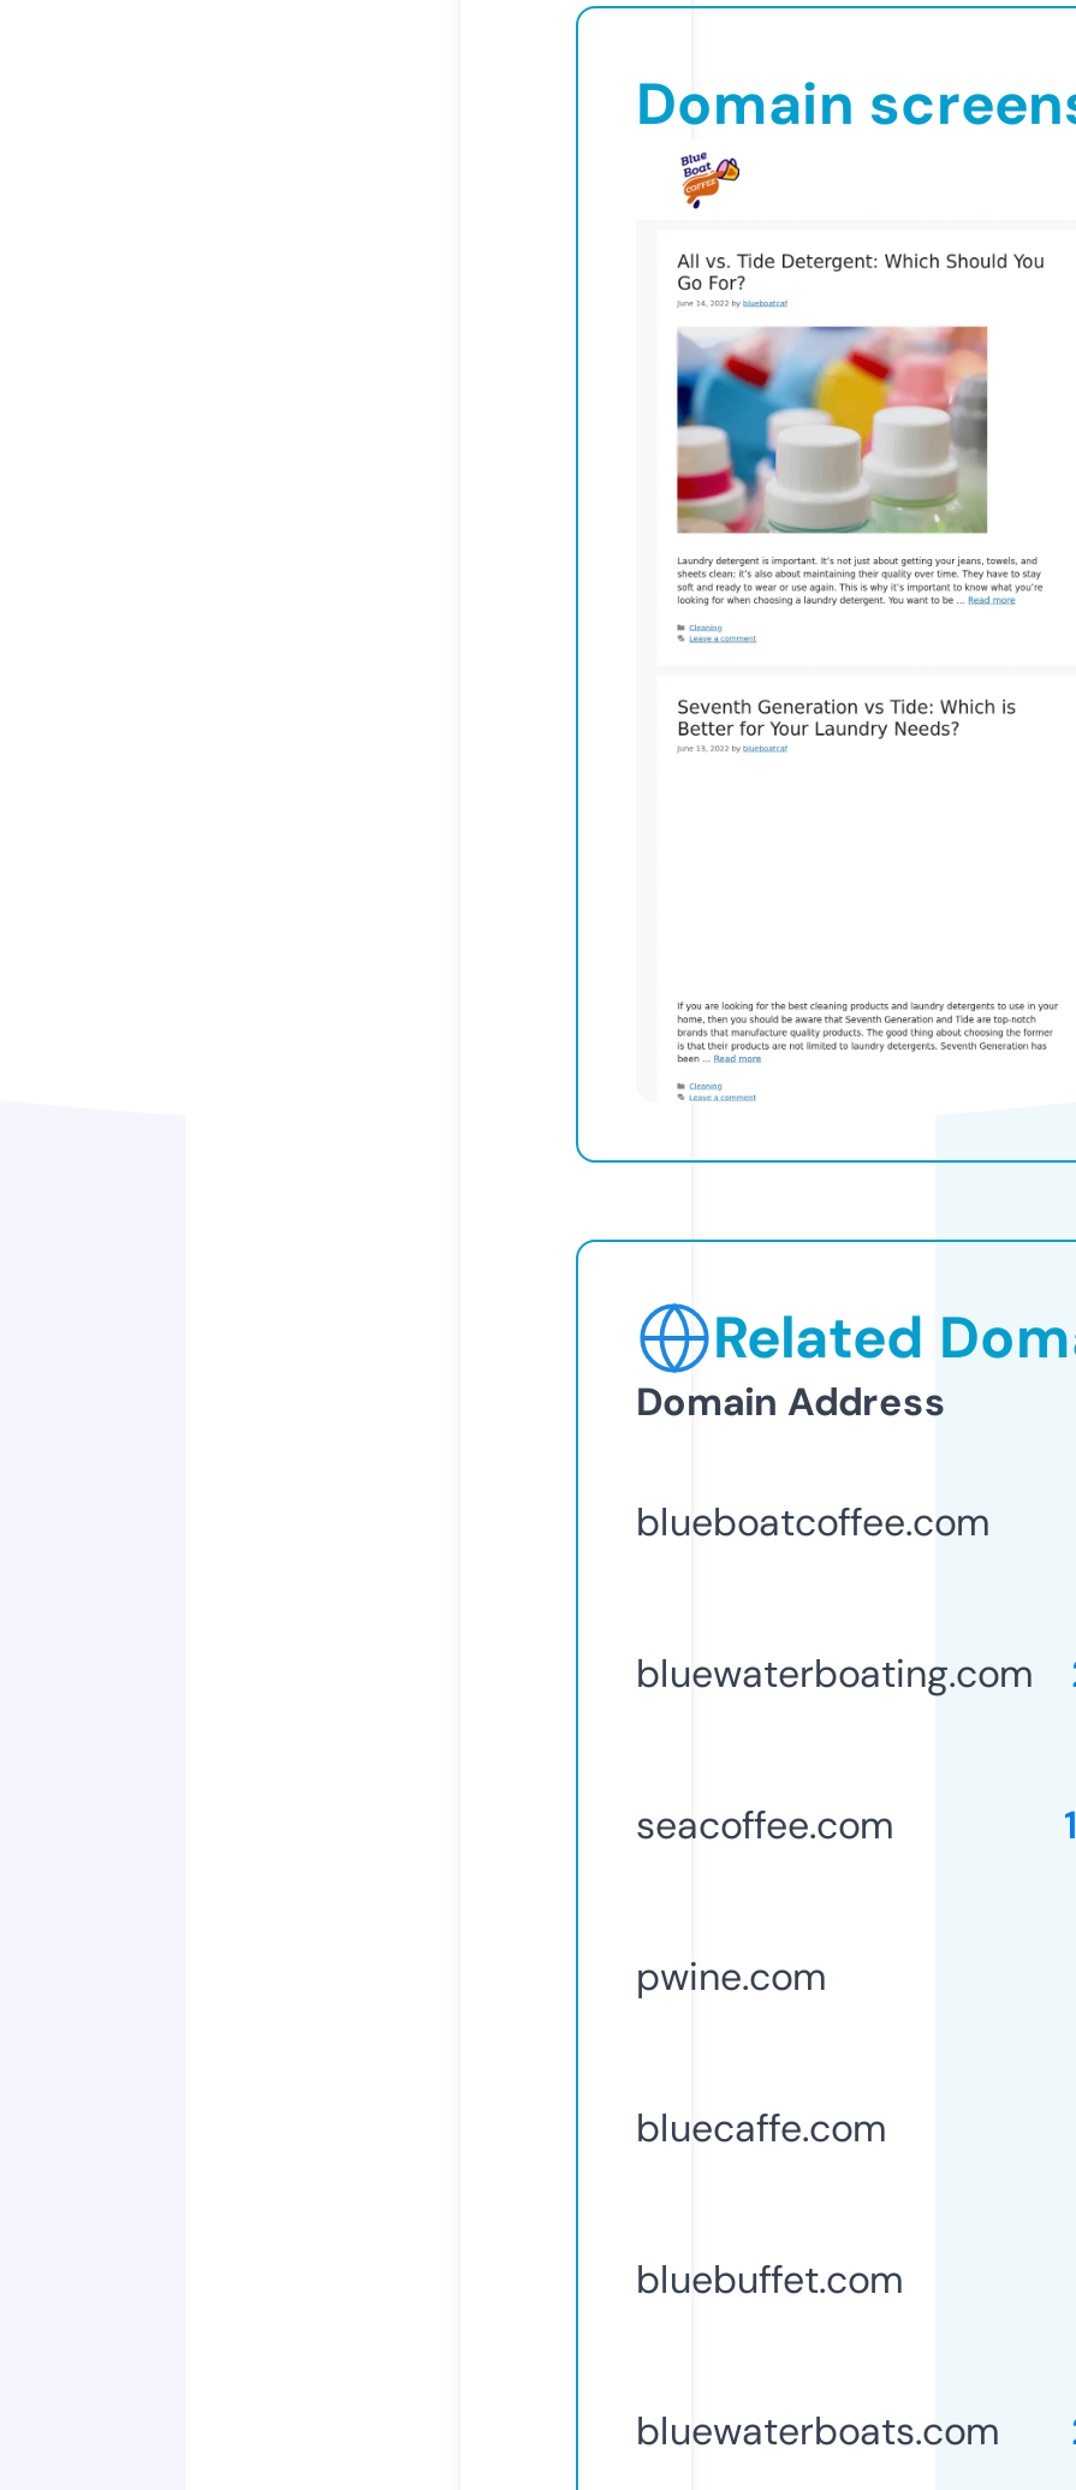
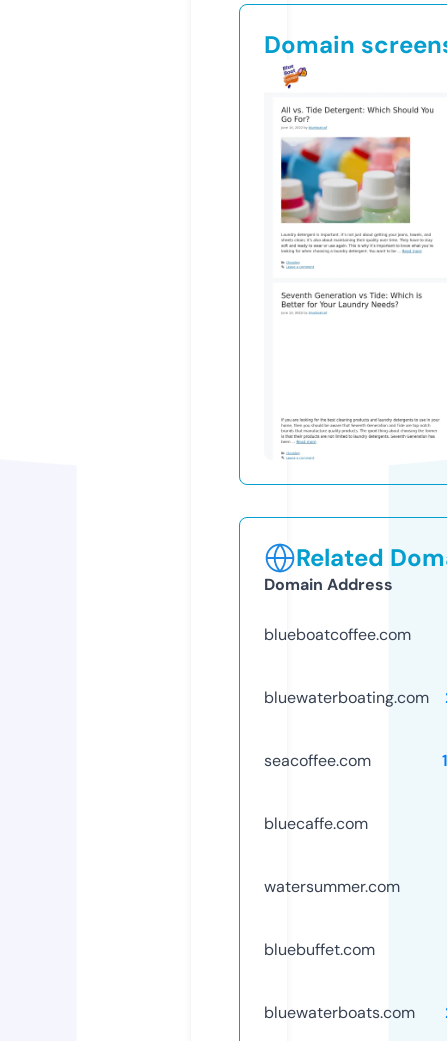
[636,1951,826,2001] pwine.com -> none
moved [636,2102,886,2153] -> [264,813,368,834]: bluecaffe.com
none -> [264,876,400,897] watersummer.com

